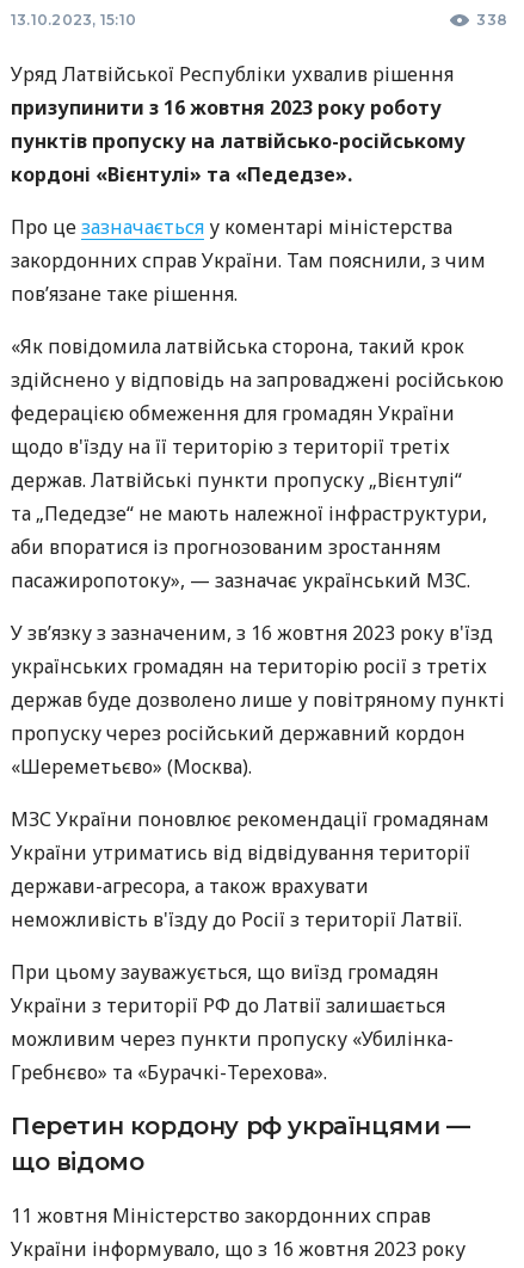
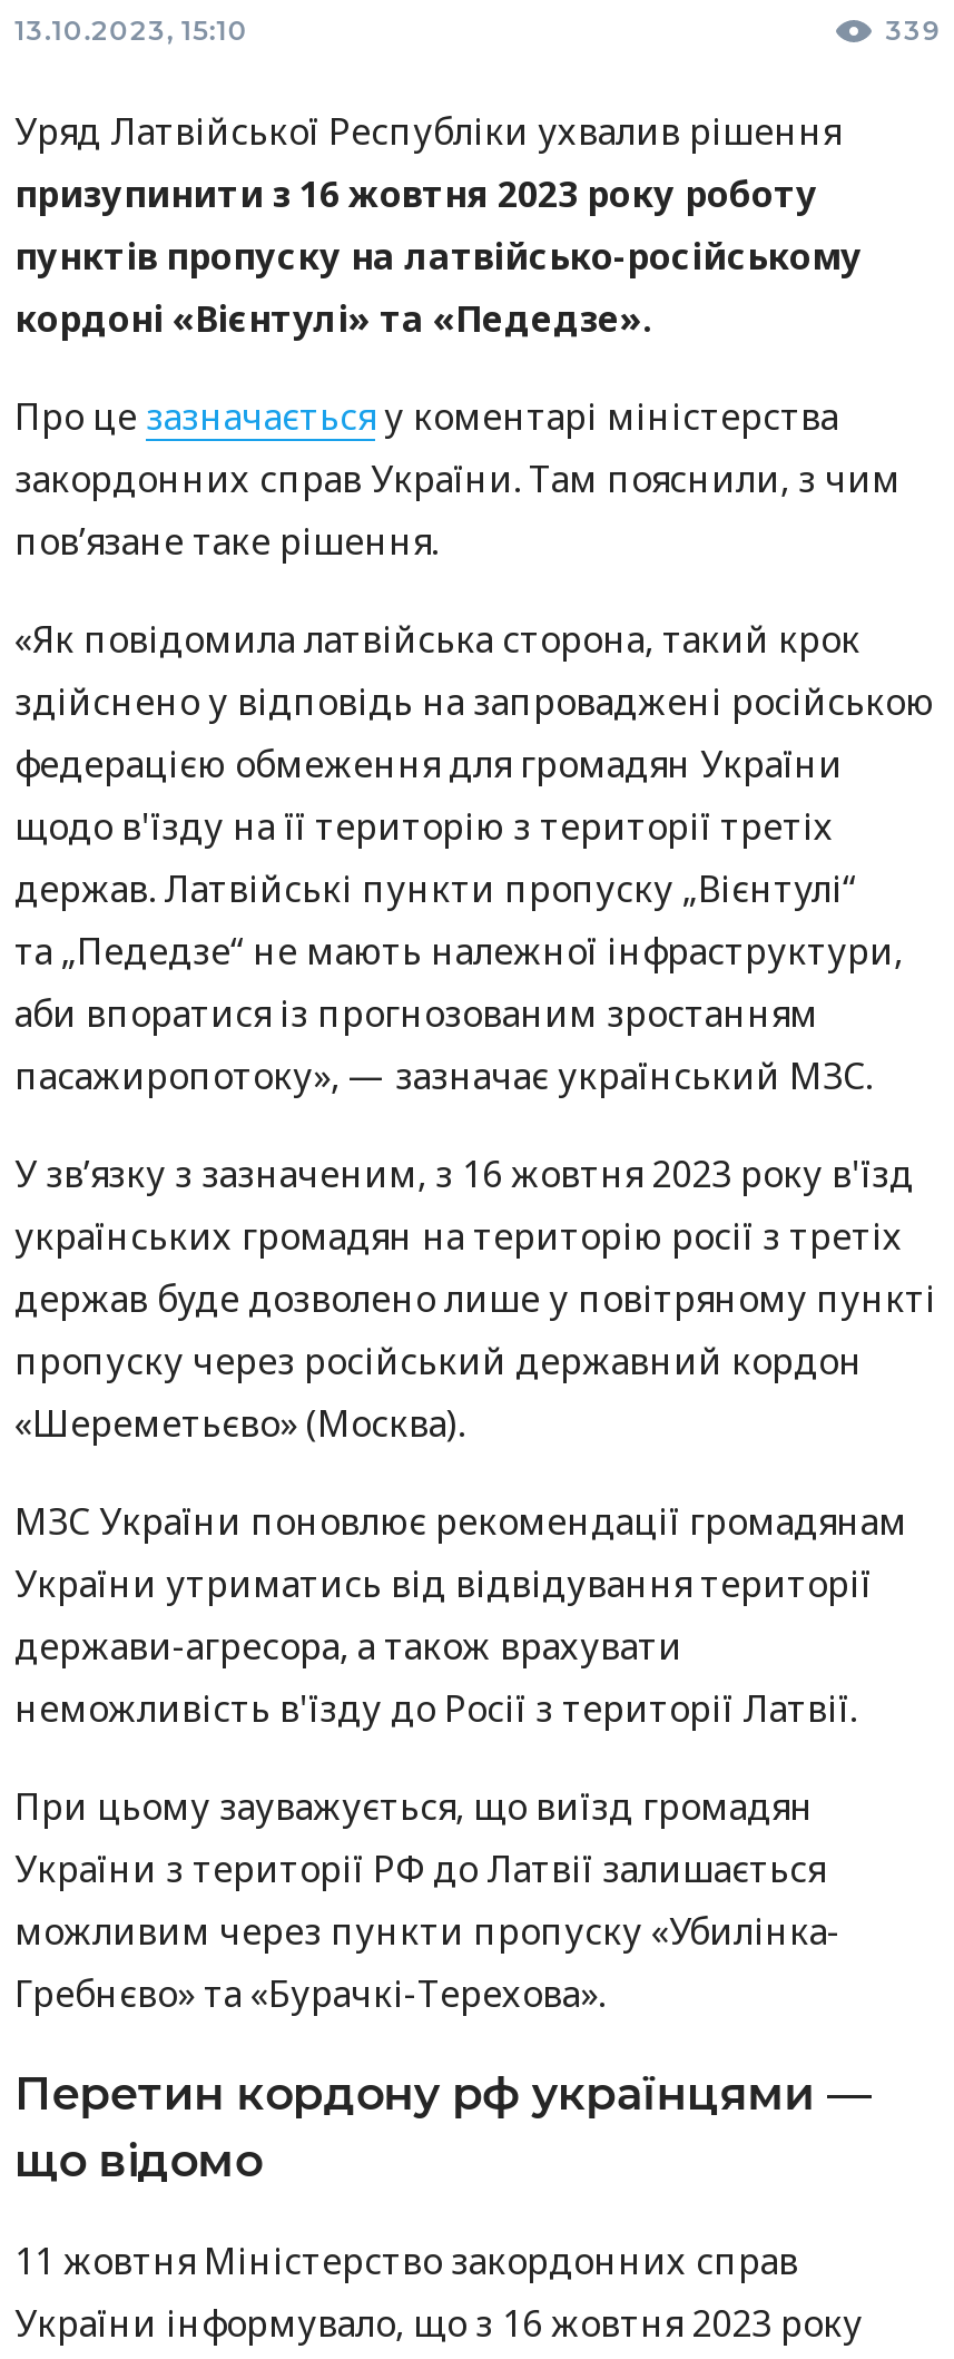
[477,11,507,29] 338 -> [886,14,941,47] 339

